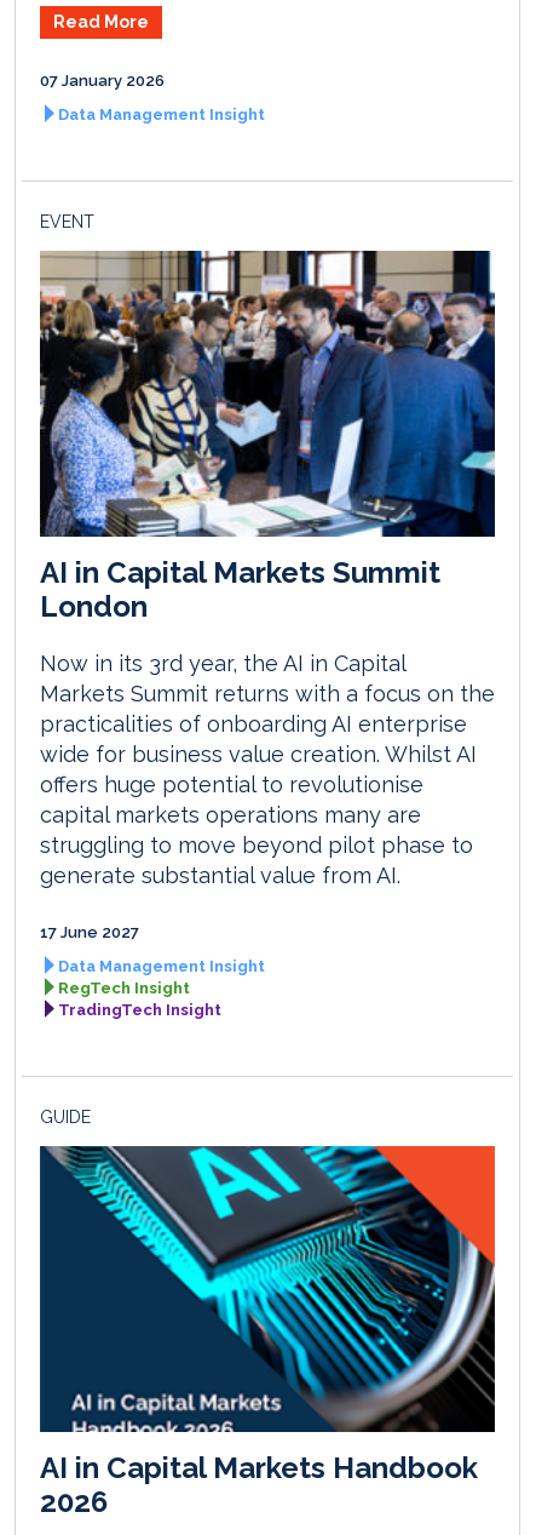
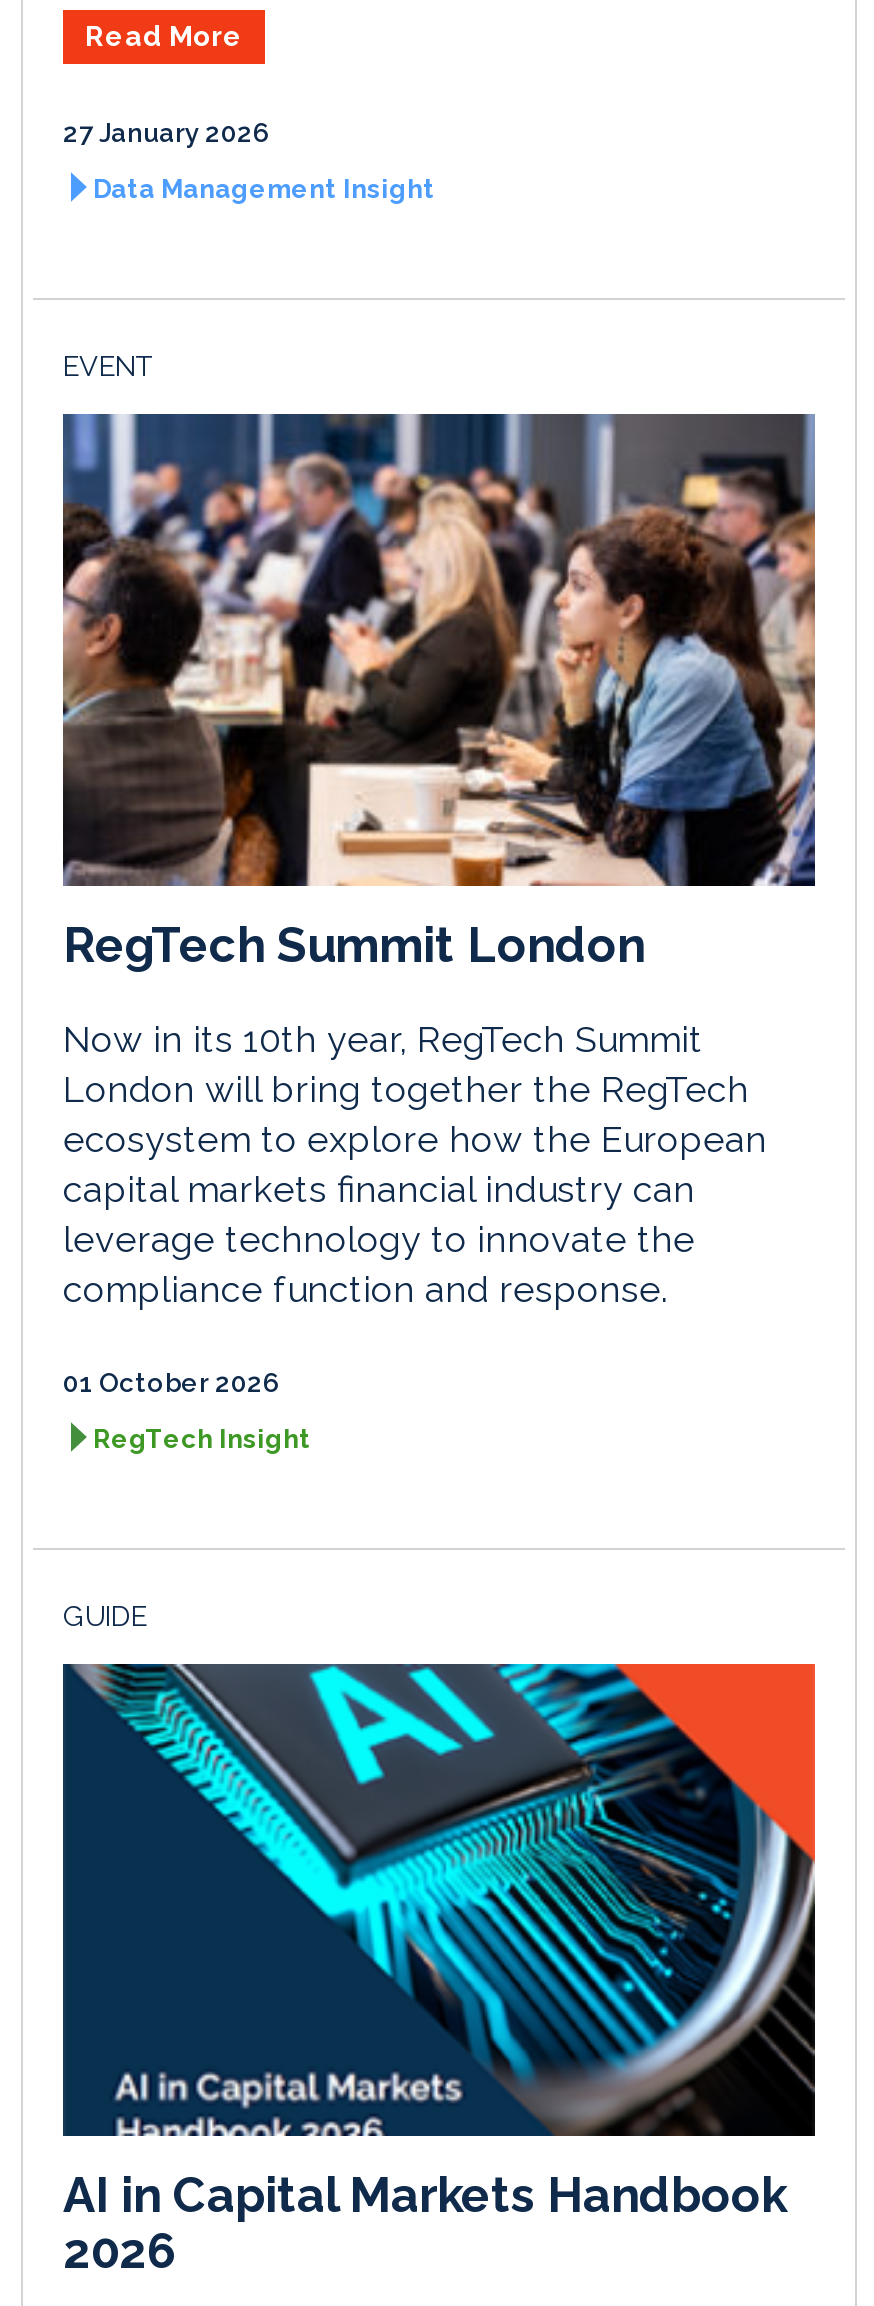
[40,72,165,90] 07 January 2026 -> [63,119,269,149] 27 January 2026
[39,250,496,976] [image] | AI in Capital Markets Summit | London | Now in its 3rd year, the AI in Capital | Markets Summit returns with a focus on the | practicalities of onboarding AI enterprise | wide for business value creation. Whilst AI | offers huge potential to revolutionise | capital markets operations many are | struggling to move beyond pilot phase to | generate substantial value from AI. | 17 June 2027 | Data Management Insight -> [61,412,817,1398] [image] | RegTech Summit London | Now in its 10th year, RegTech Summit | London will bring together the RegTech | ecosystem to explore how the European | capital markets financial industry can | leverage technology to innovate the | compliance function and response. | 01 October 2026
[58,1001,221,1019] TradingTech Insight -> none

